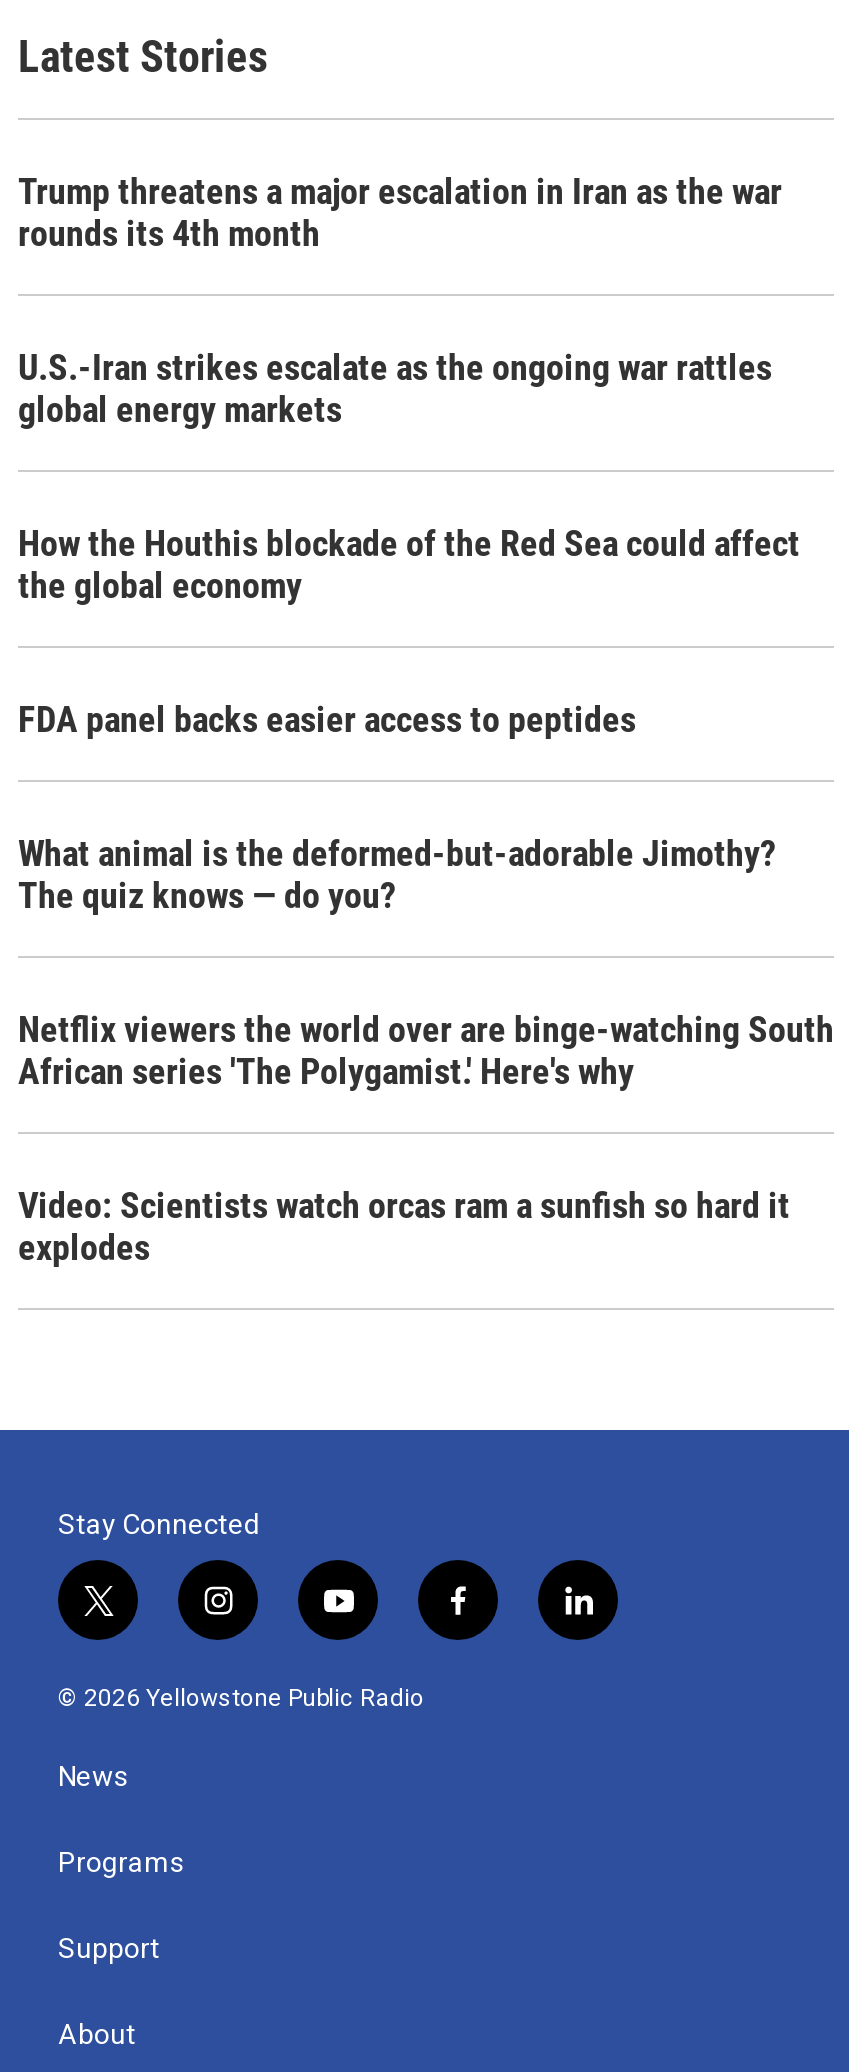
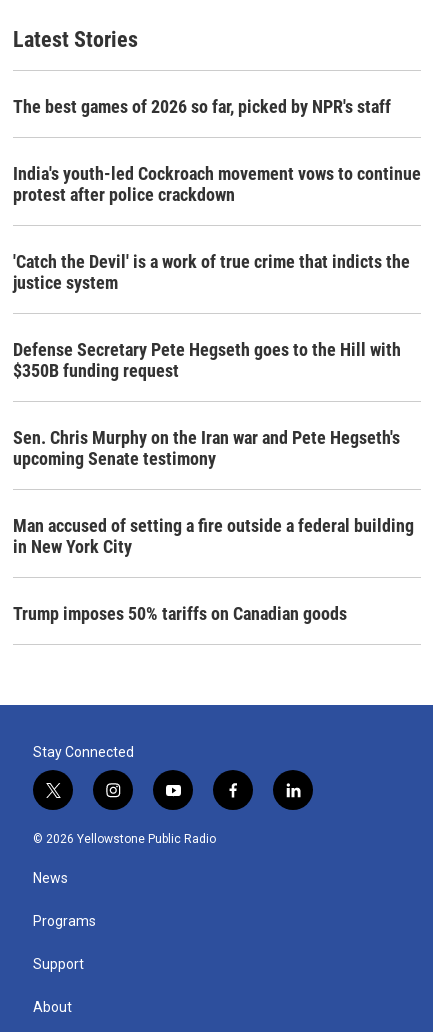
[18,170,782,254] Trump threatens a major escalation in Iran as the war | rounds its 4th month -> [13,96,391,117] The best games of 2026 so far, picked by NPR's staff
[18,346,772,430] U.S.-Iran strikes escalate as the ongoing war rattles | global energy markets -> [13,163,421,205] India's youth-led Cockroach movement vows to continue | protest after police crackdown
[18,522,800,606] How the Houthis blockade of the Red Sea could affect | the global economy -> [13,251,410,293] 'Catch the Devil' is a work of true crime that indicts the | justice system
[18,698,636,740] FDA panel backs easier access to peptides -> [13,339,401,381] Defense Secretary Pete Hegseth goes to the Hill with | $350B funding request
[18,832,776,916] What animal is the deformed-but-adorable Jimothy? | The quiz knows — do you? -> [13,427,400,469] Sen. Chris Murphy on the Iran war and Pete Hegseth's | upcoming Senate testimony
[18,1008,834,1092] Netflix viewers the world over are binge-watching South | African series 'The Polygamist.' Here's why -> [13,515,414,557] Man accused of setting a fire outside a federal building | in New York City
[18,1184,790,1268] Video: Scientists watch orcas ram a sunfish so hard it | explodes -> [13,603,347,624] Trump imposes 50% tariffs on Canadian goods

